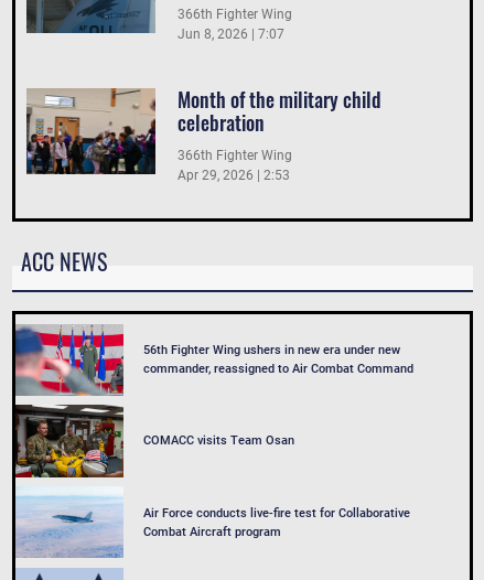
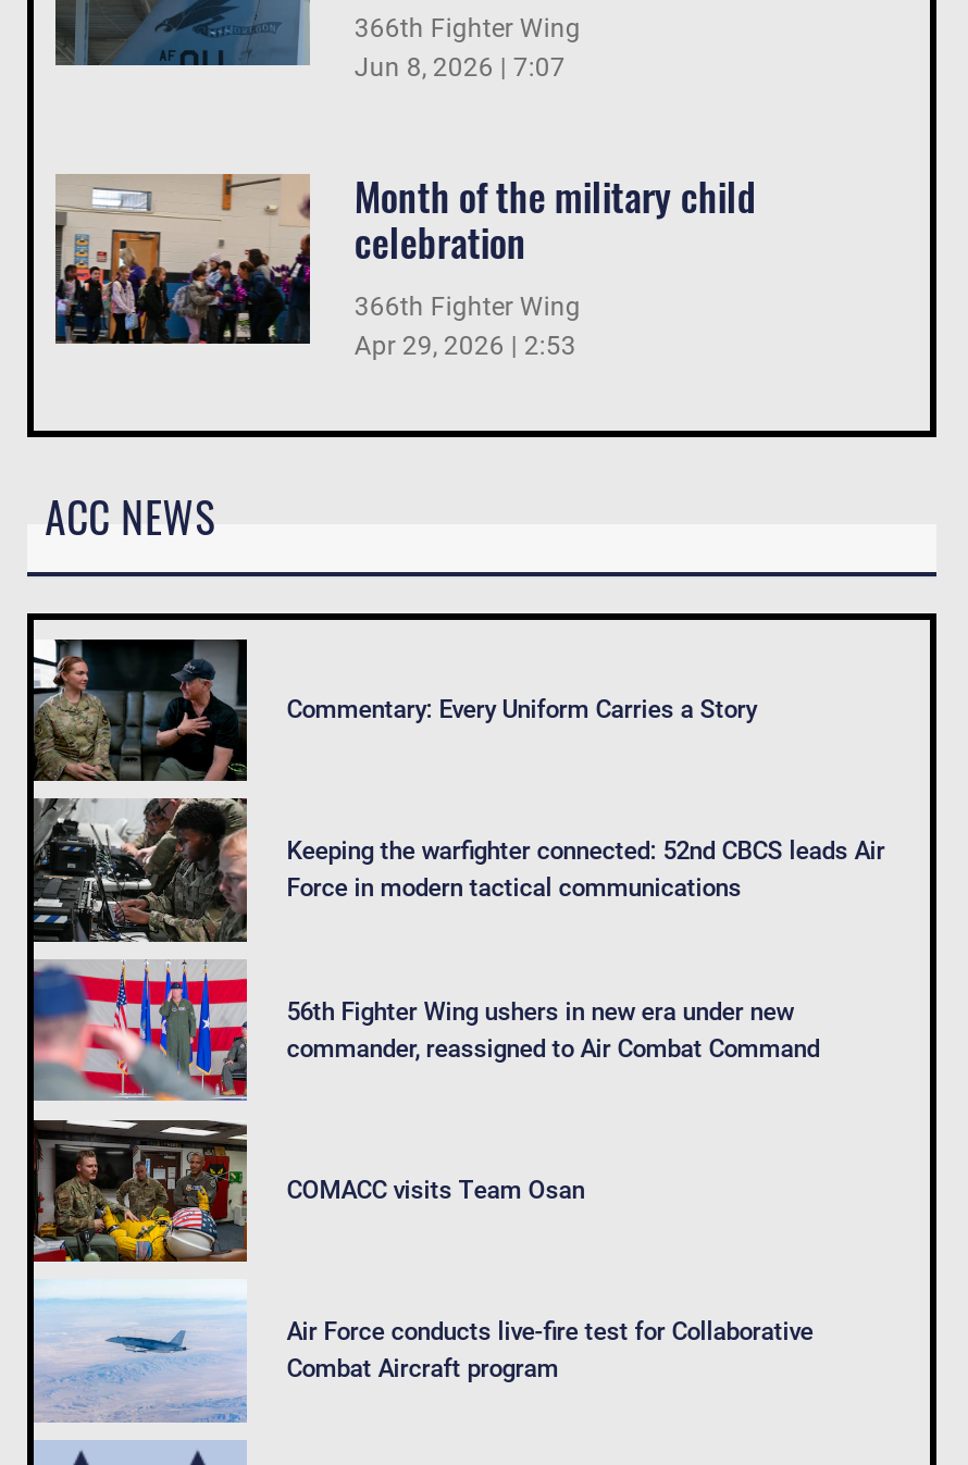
none -> [34,637,756,942] [image] | Commentary: Every Uniform Carries a Story
none -> [286,835,885,902] Keeping the warfighter connected: 52nd CBCS leads Air | Force in modern tactical communications

